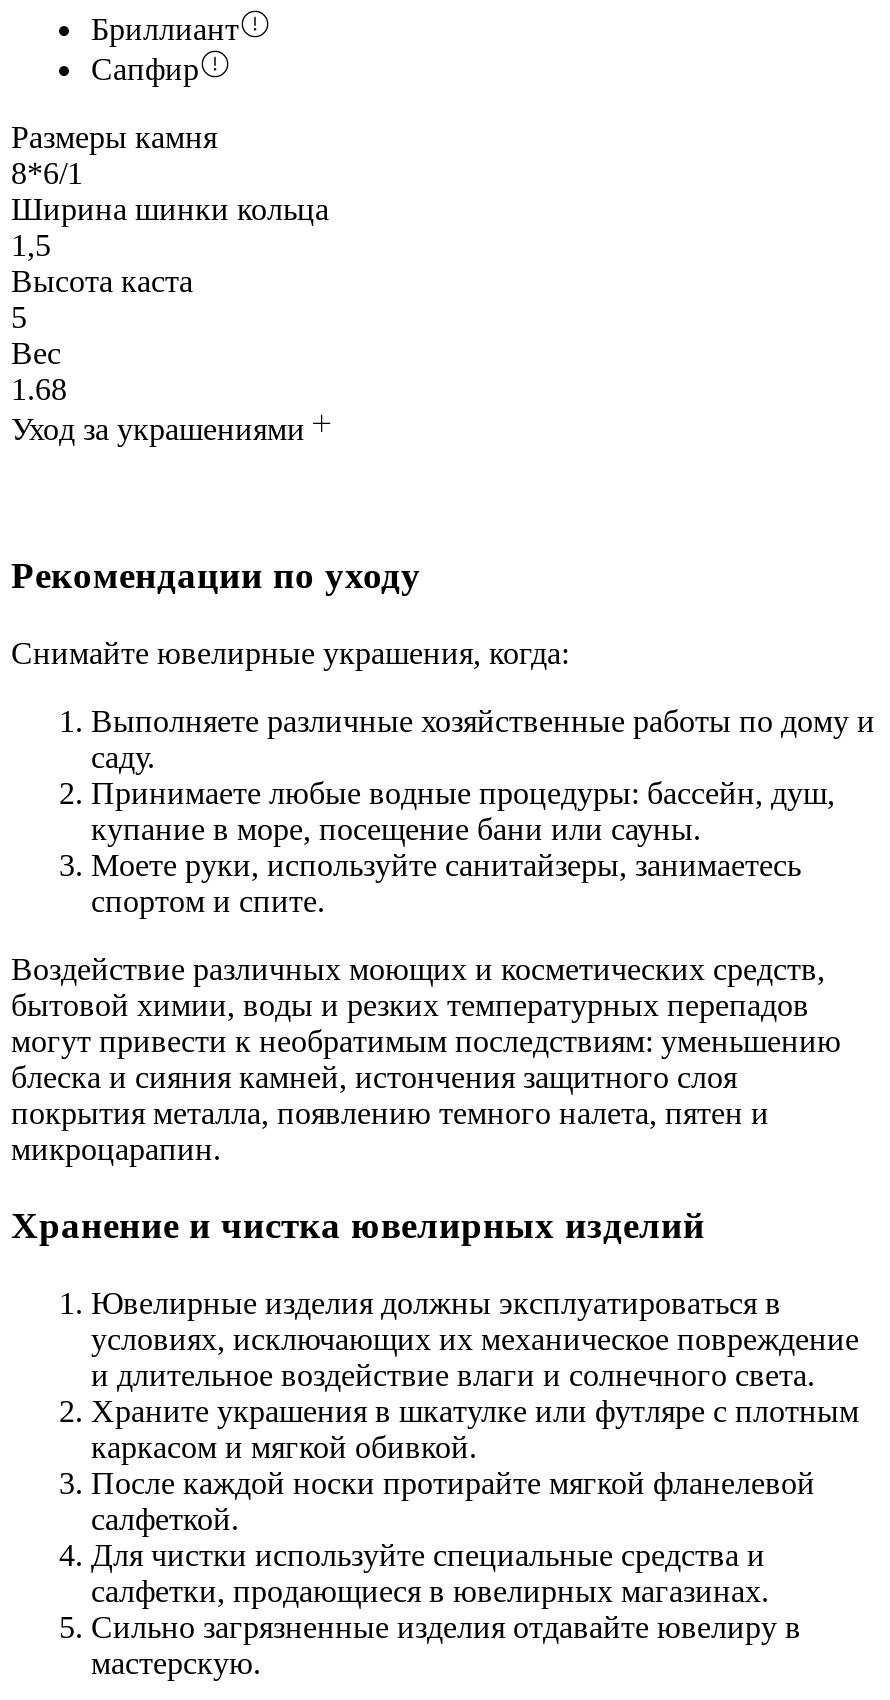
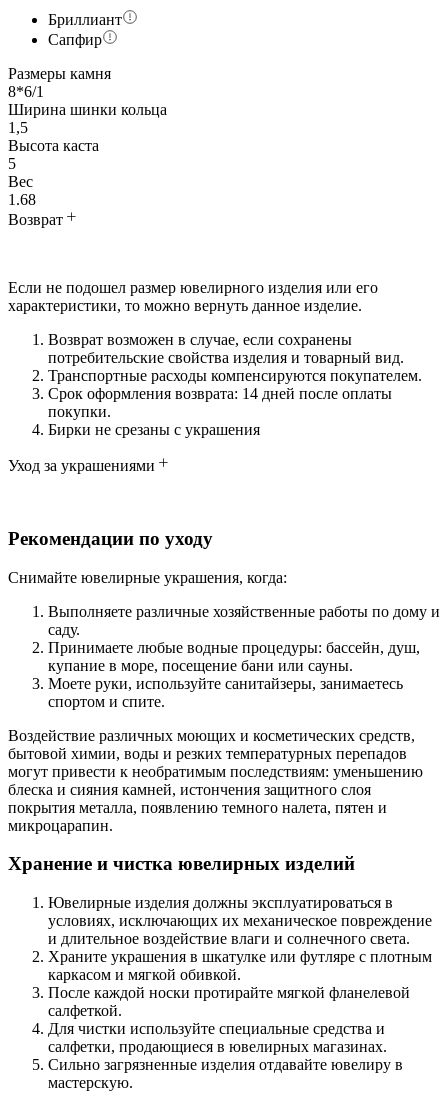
none -> [8,211,63,228] Возврат
none -> [8,279,422,438] Если не подошел размер ювелирного изделия или его | характеристики, то можно вернуть данное изделие. | Возврат возможен в случае, если сохранены | потребительские свойства изделия и товарный вид. | Транспортные расходы компенсируются покупателем. | Срок оформления возврата: 14 дней после оплаты | покупки. | Бирки не срезаны с украшения

